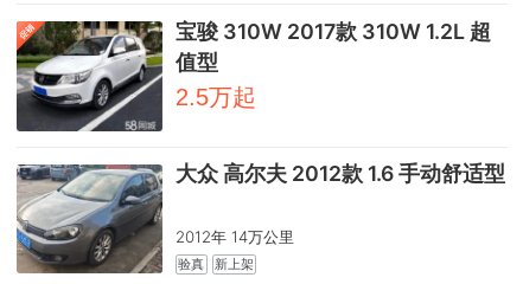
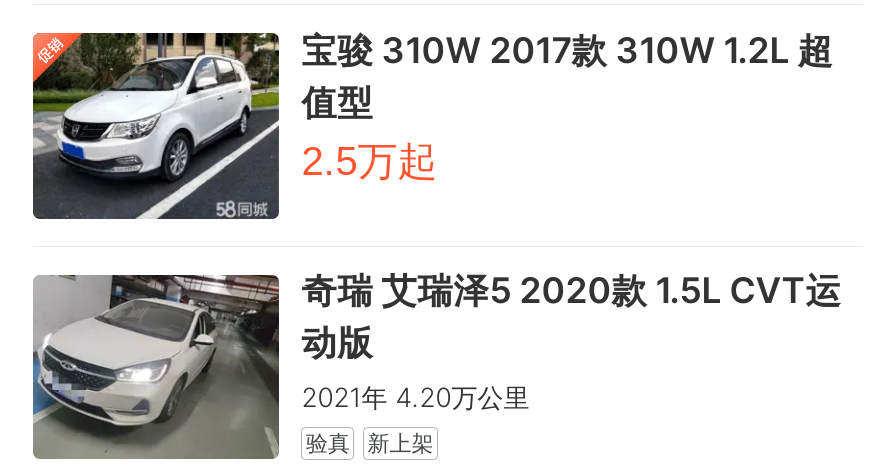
[17,161,505,273] [image] | 大众 高尔夫 2012款 1.6 手动舒适型 | 2012年 14万公里 -> [31,269,841,459] [image] | 奇瑞 艾瑞泽5 2020款 1.5L CVT运 | 动版 | 2021年 4.20万公里

